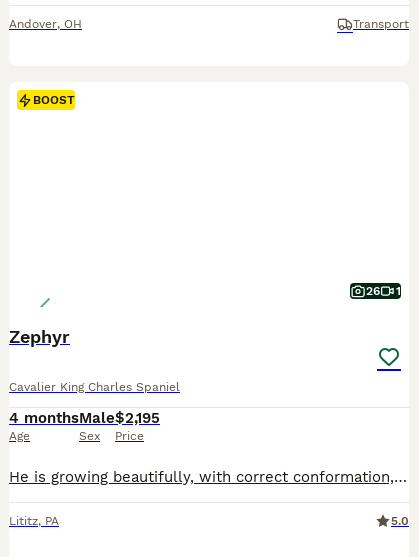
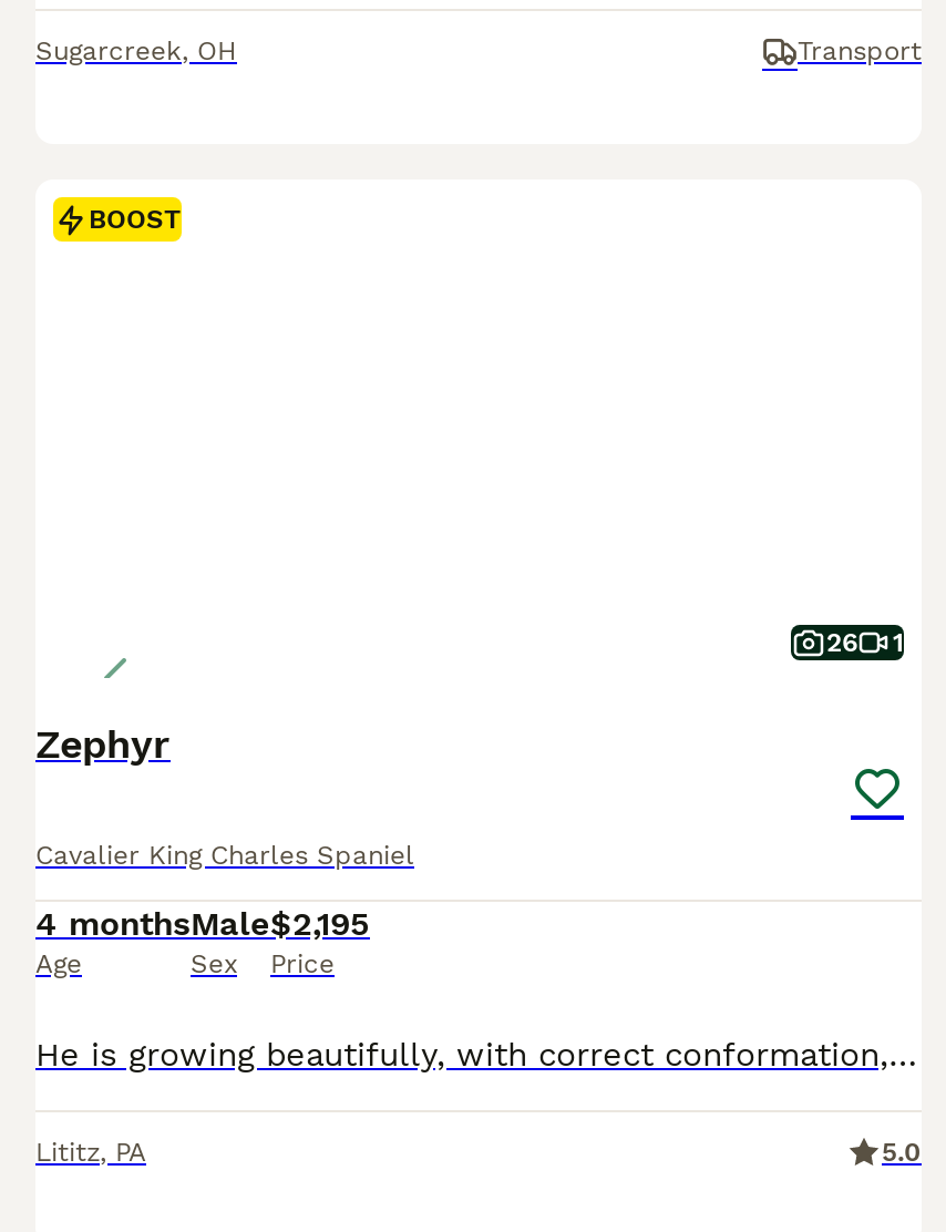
[9,17,82,31] Andover, OH -> [35,35,237,66] Sugarcreek, OH

